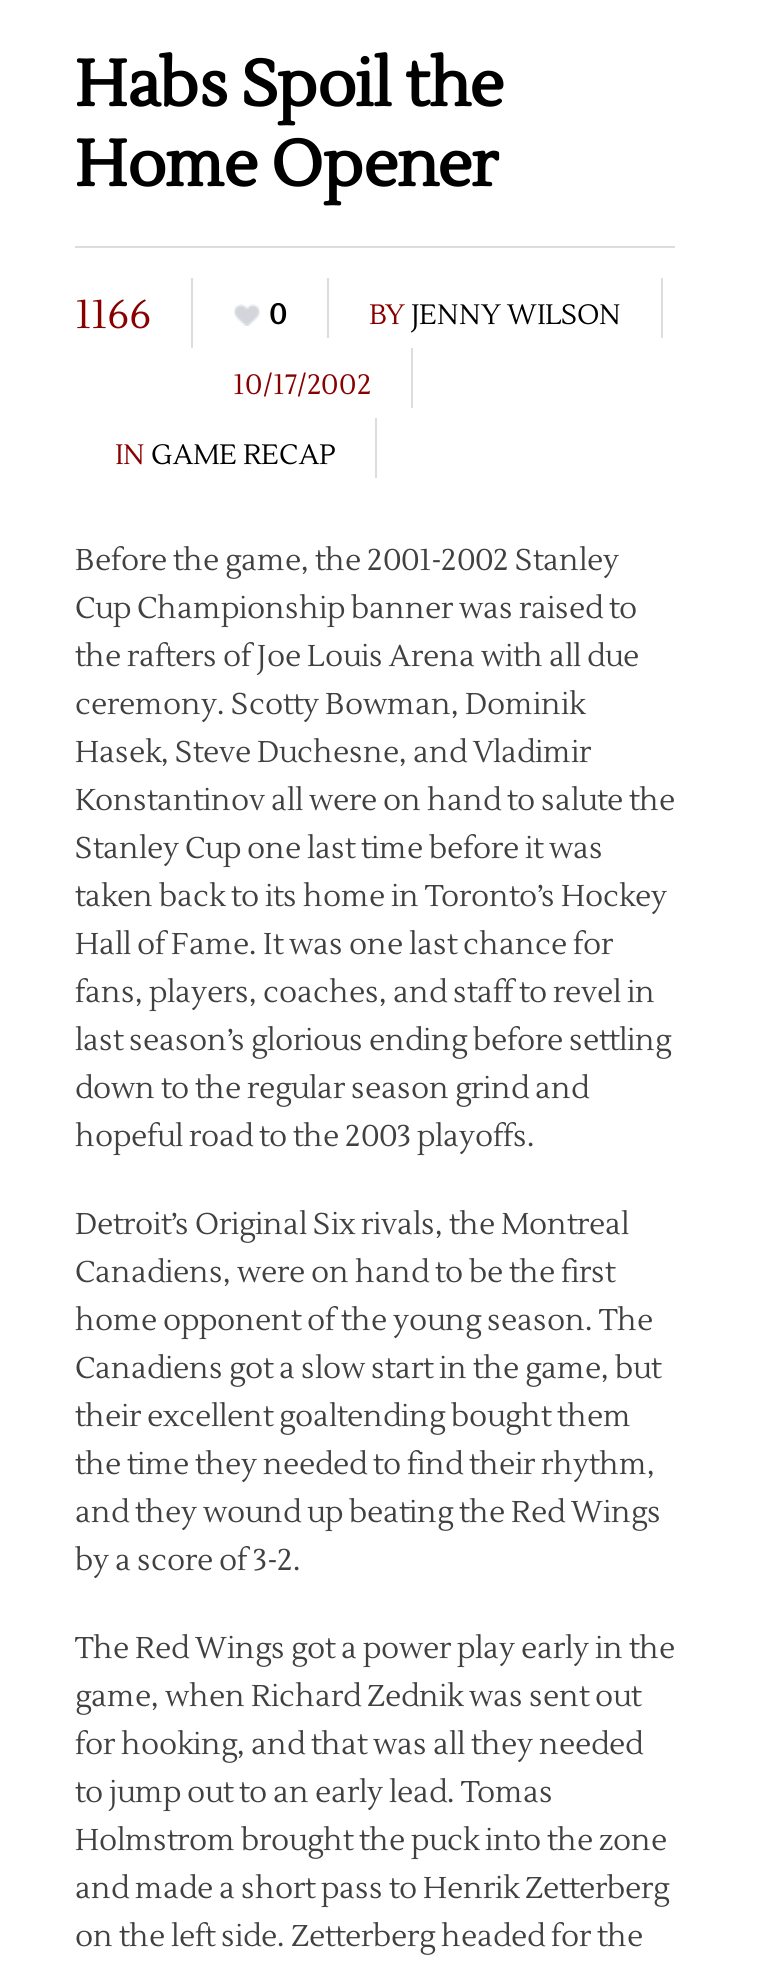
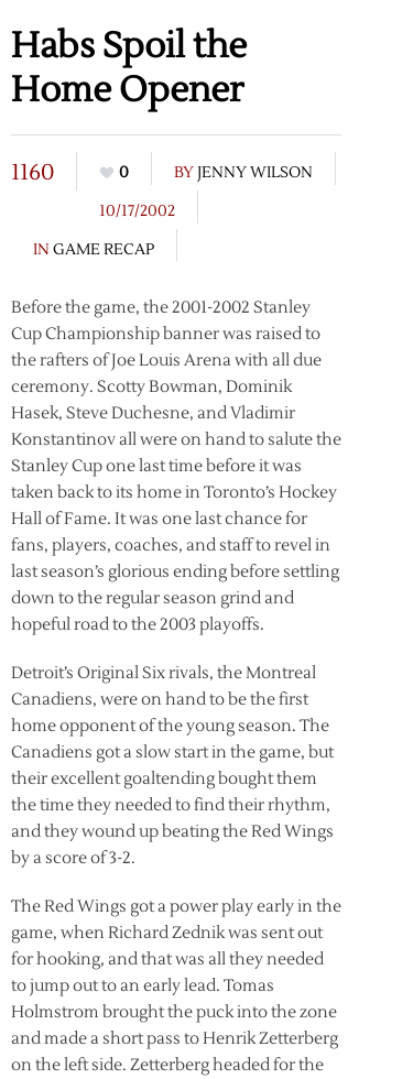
[75,290,151,342] 1166 -> [11,159,54,187] 1160

